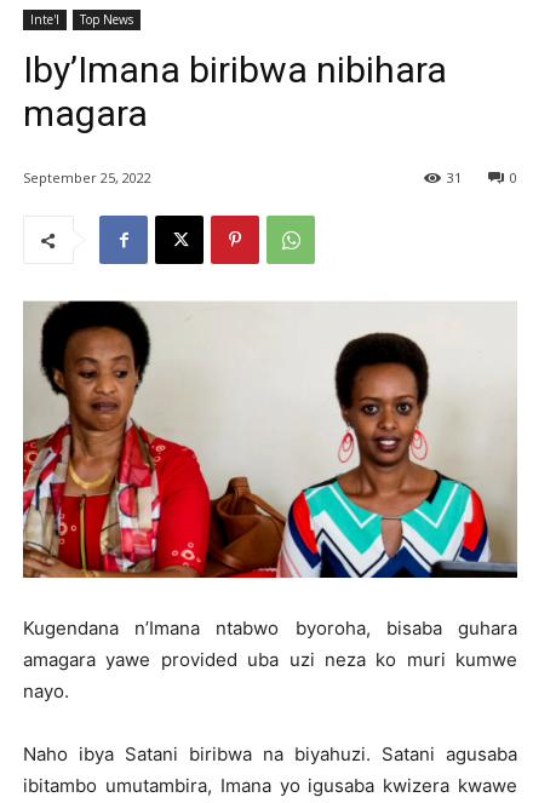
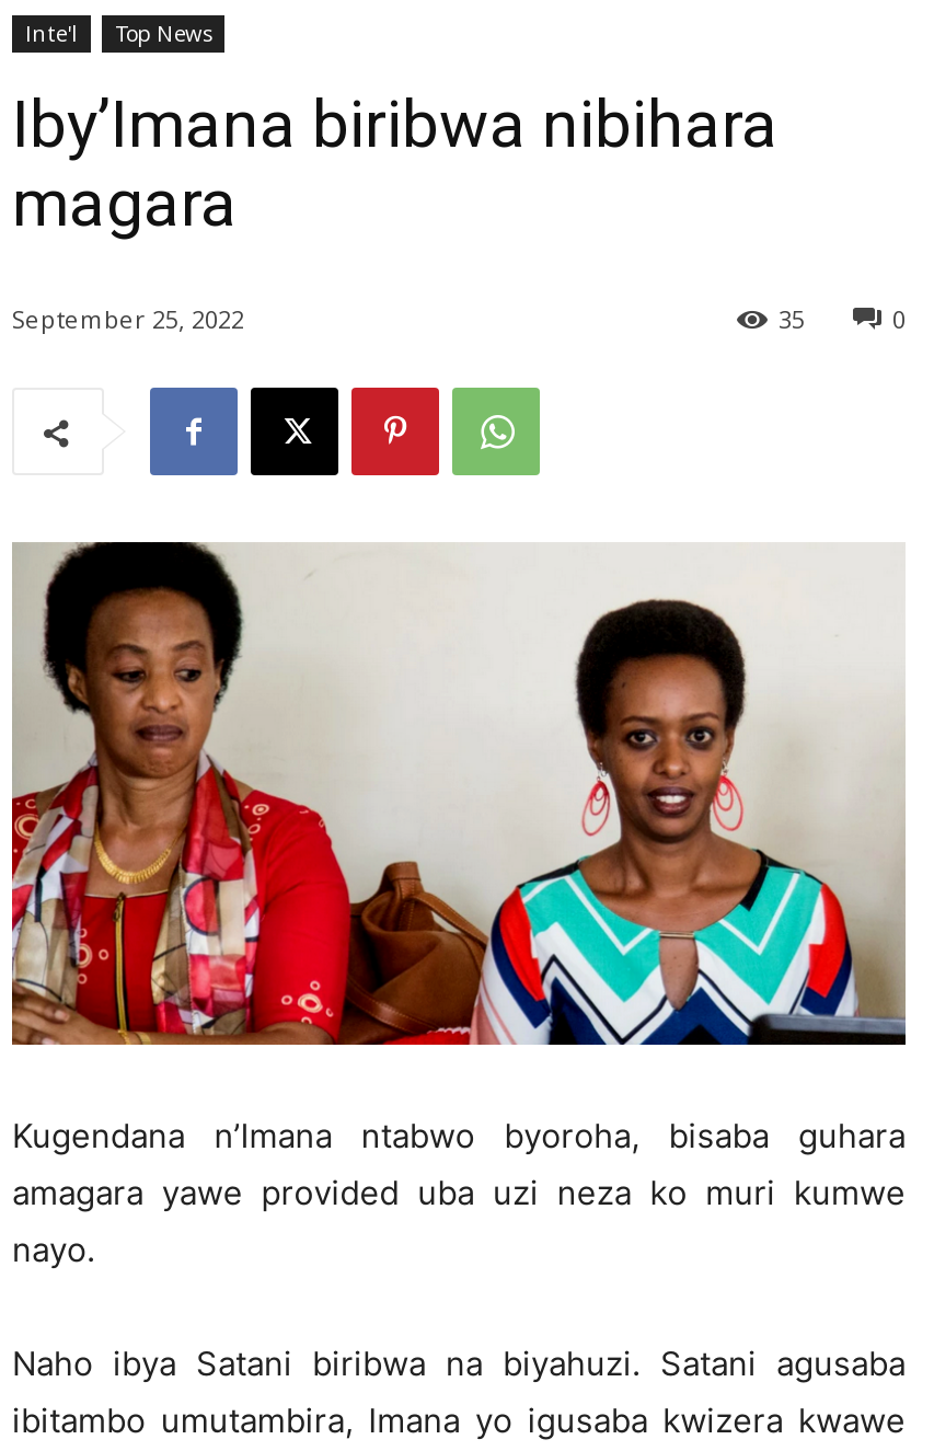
[447,168,462,187] 31 -> [779,302,805,335] 35

